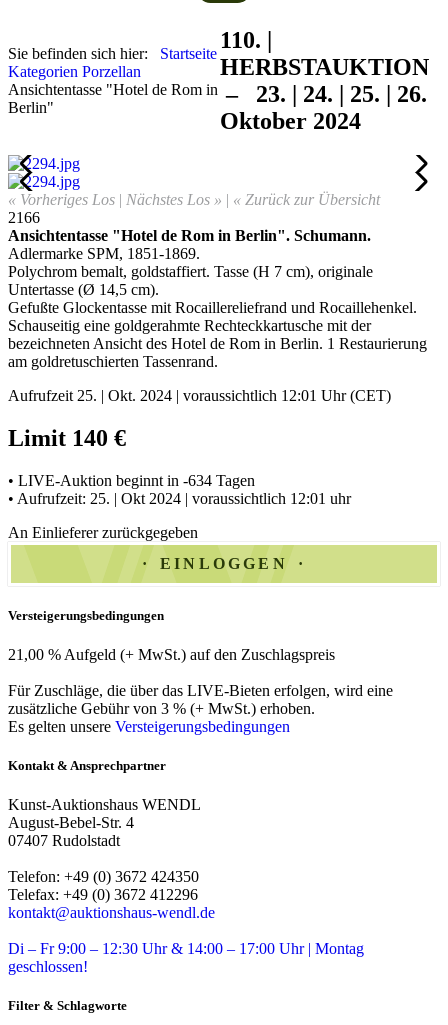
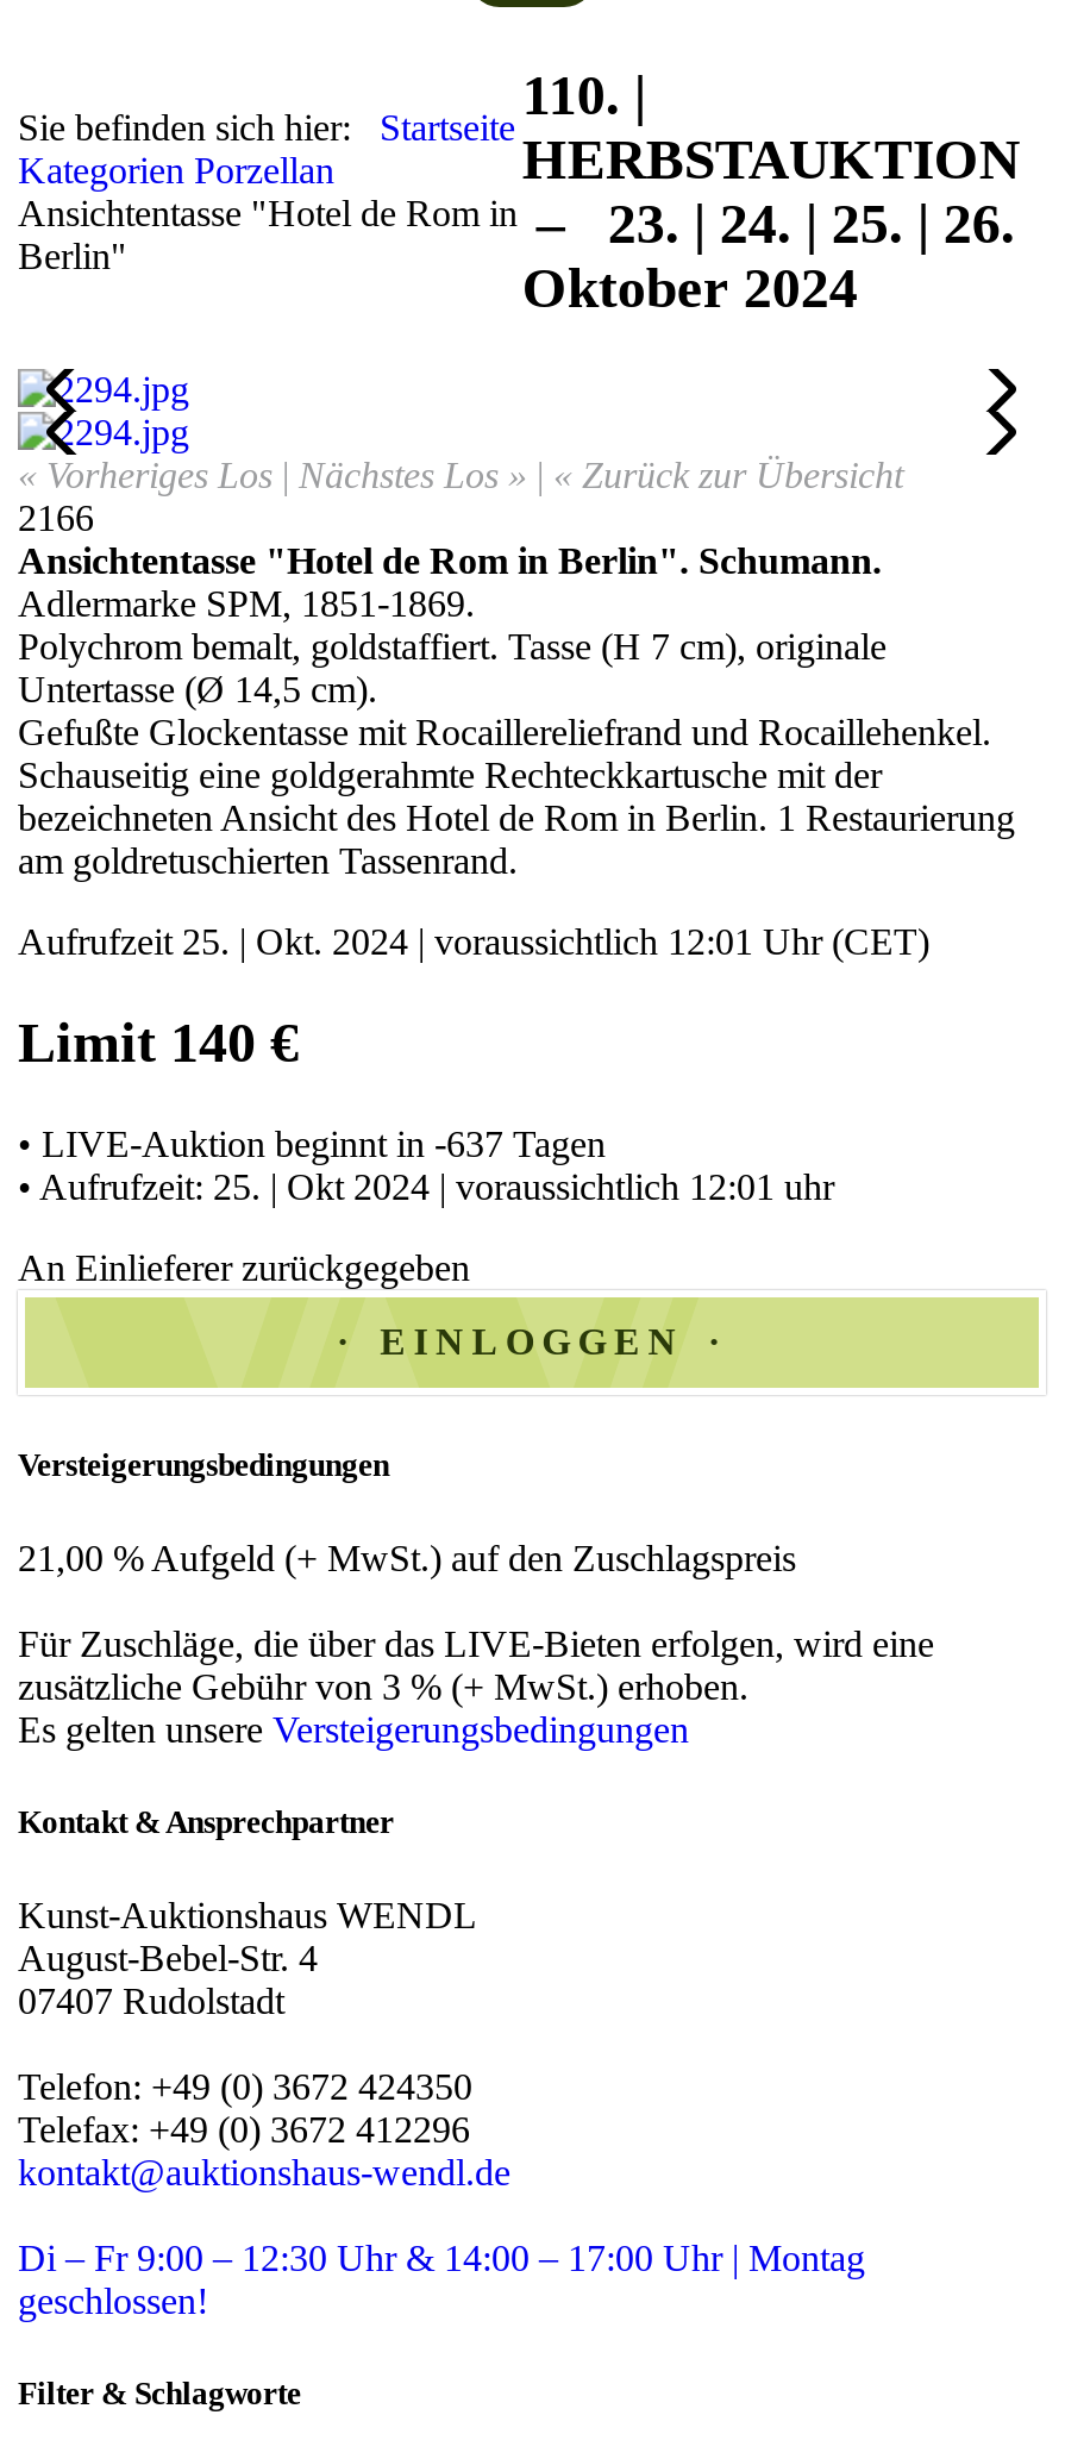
[8,472,255,489] • LIVE-Auktion beginnt in -634 Tagen -> [18,1123,606,1163] • LIVE-Auktion beginnt in -637 Tagen

